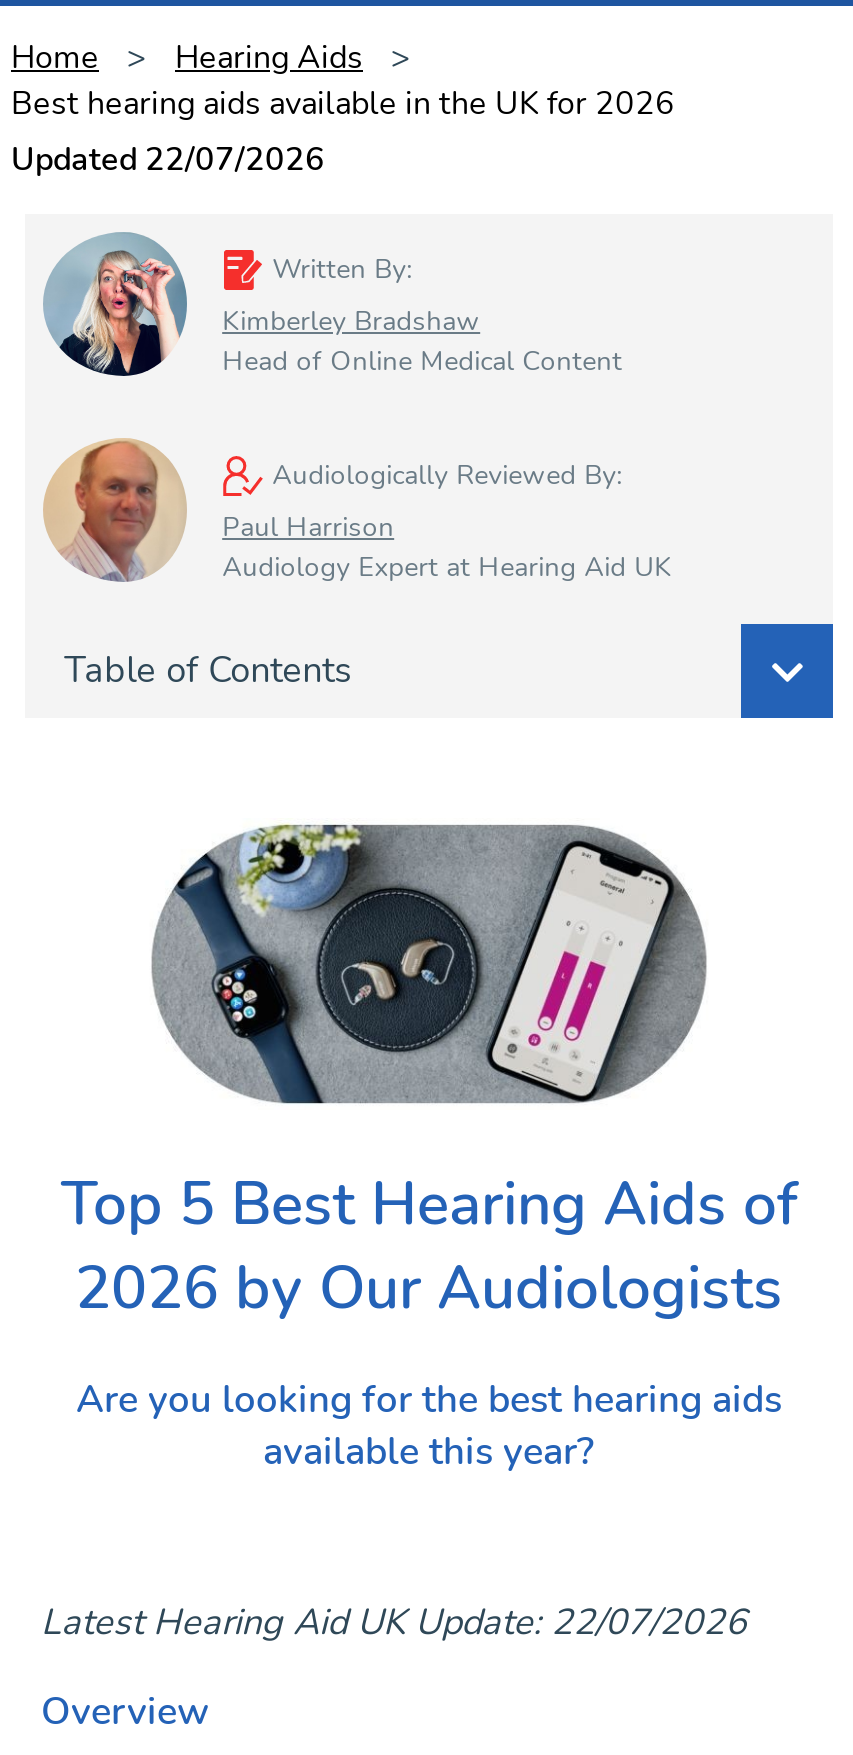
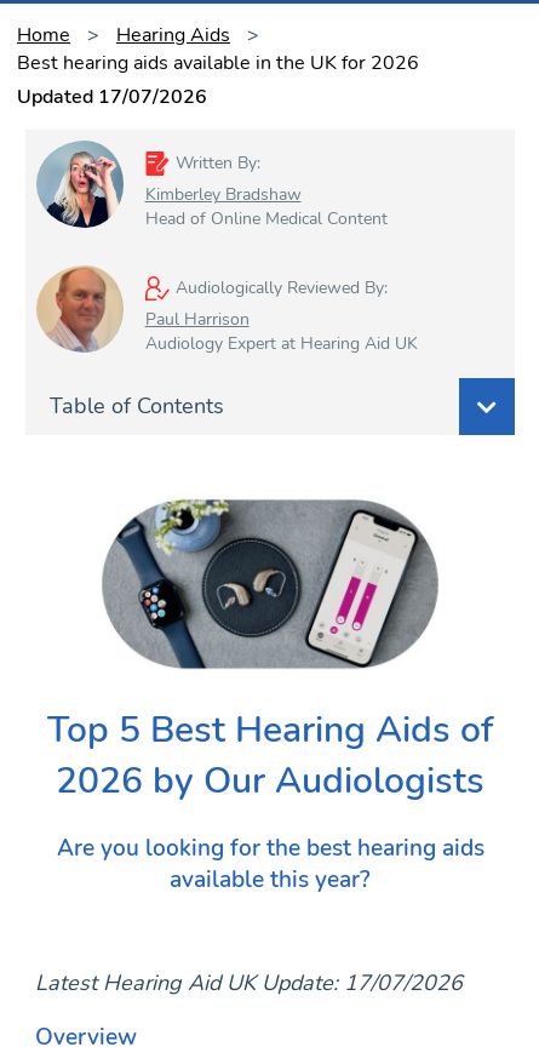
[11,138,325,182] Updated 22/07/2026 -> [17,84,207,110] Updated 17/07/2026
[41,1599,747,1647] Latest Hearing Aid UK Update: 22/07/2026 -> [35,969,463,998] Latest Hearing Aid UK Update: 17/07/2026

